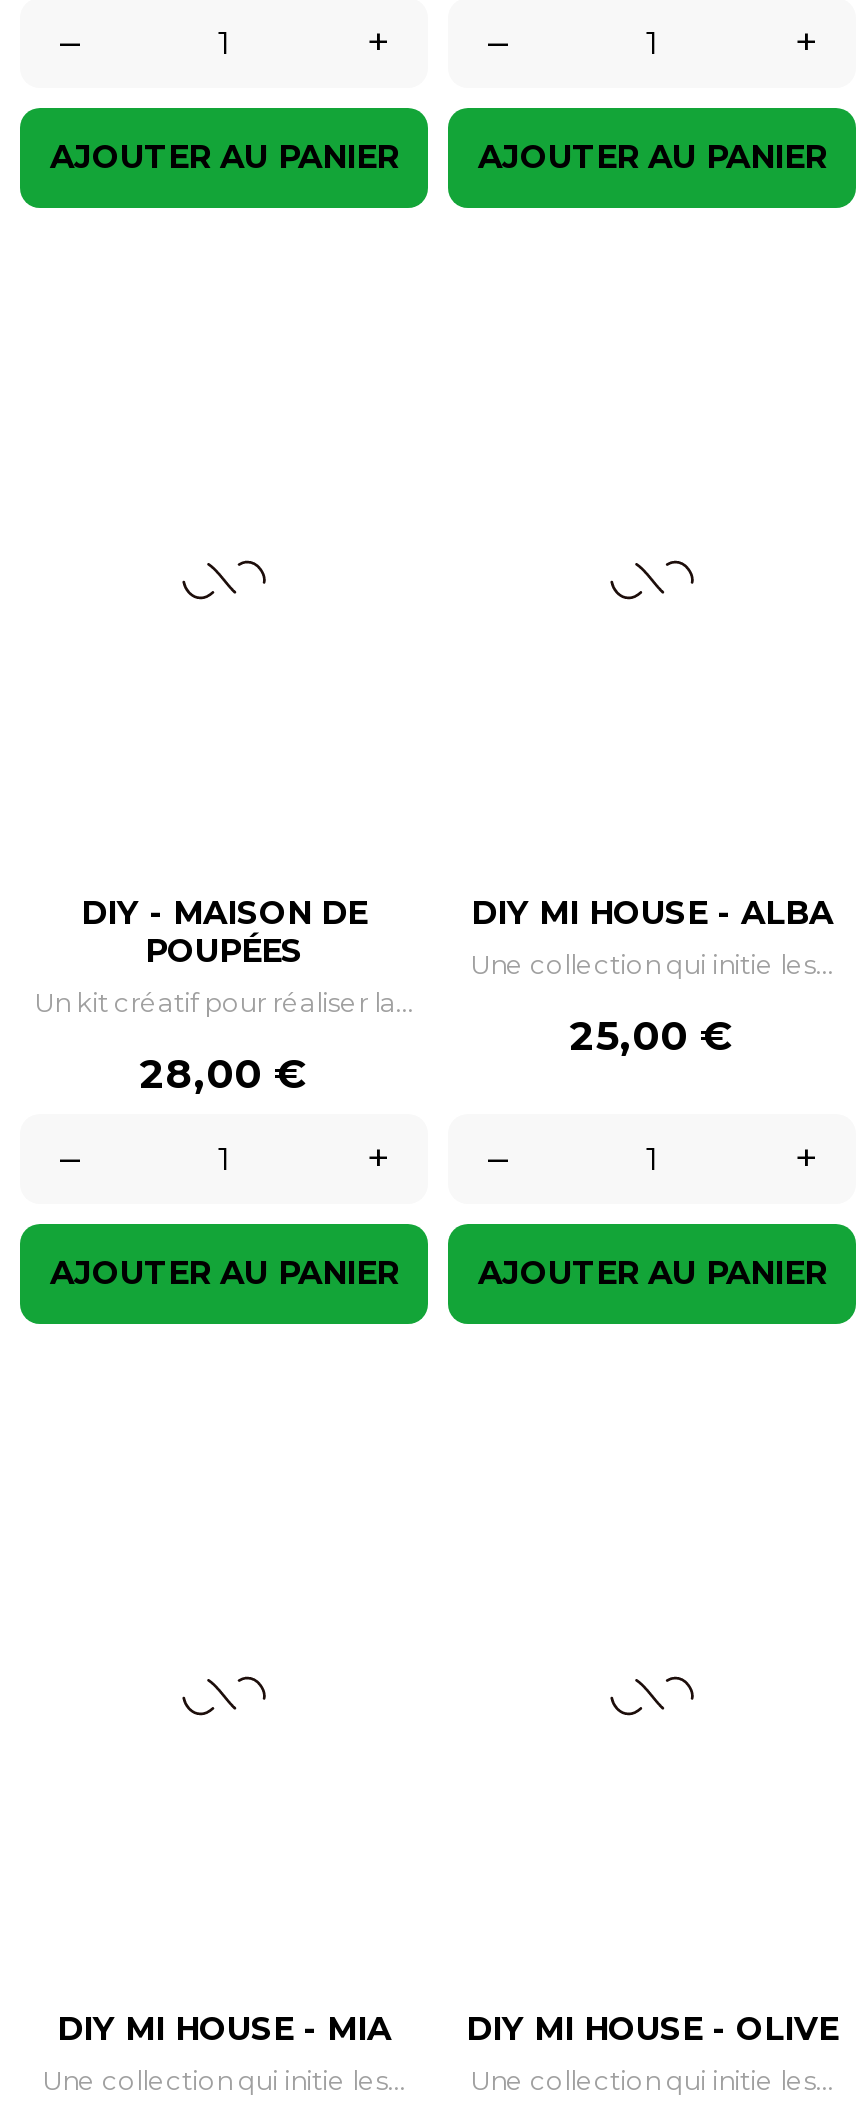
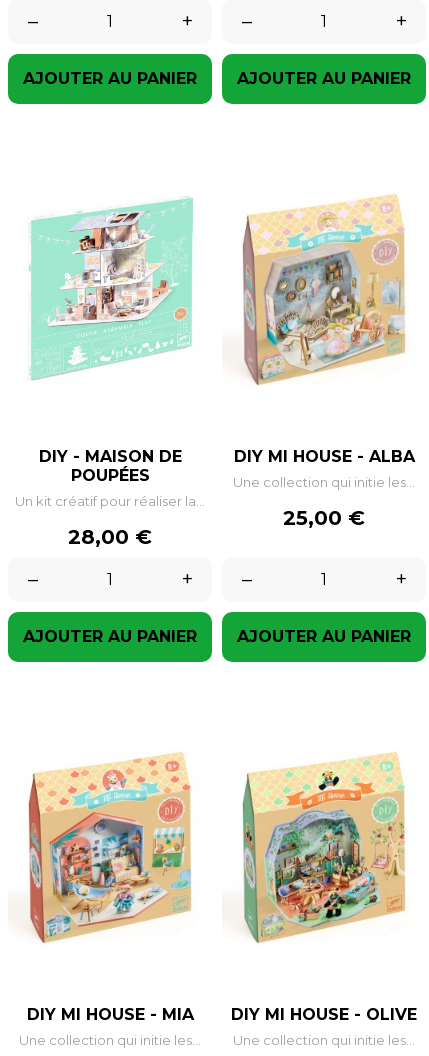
none -> [29,196,194,381] [image]
none -> [242,194,406,386] [image]
none -> [28,751,192,944] [image]
none -> [242,752,406,944] [image]

